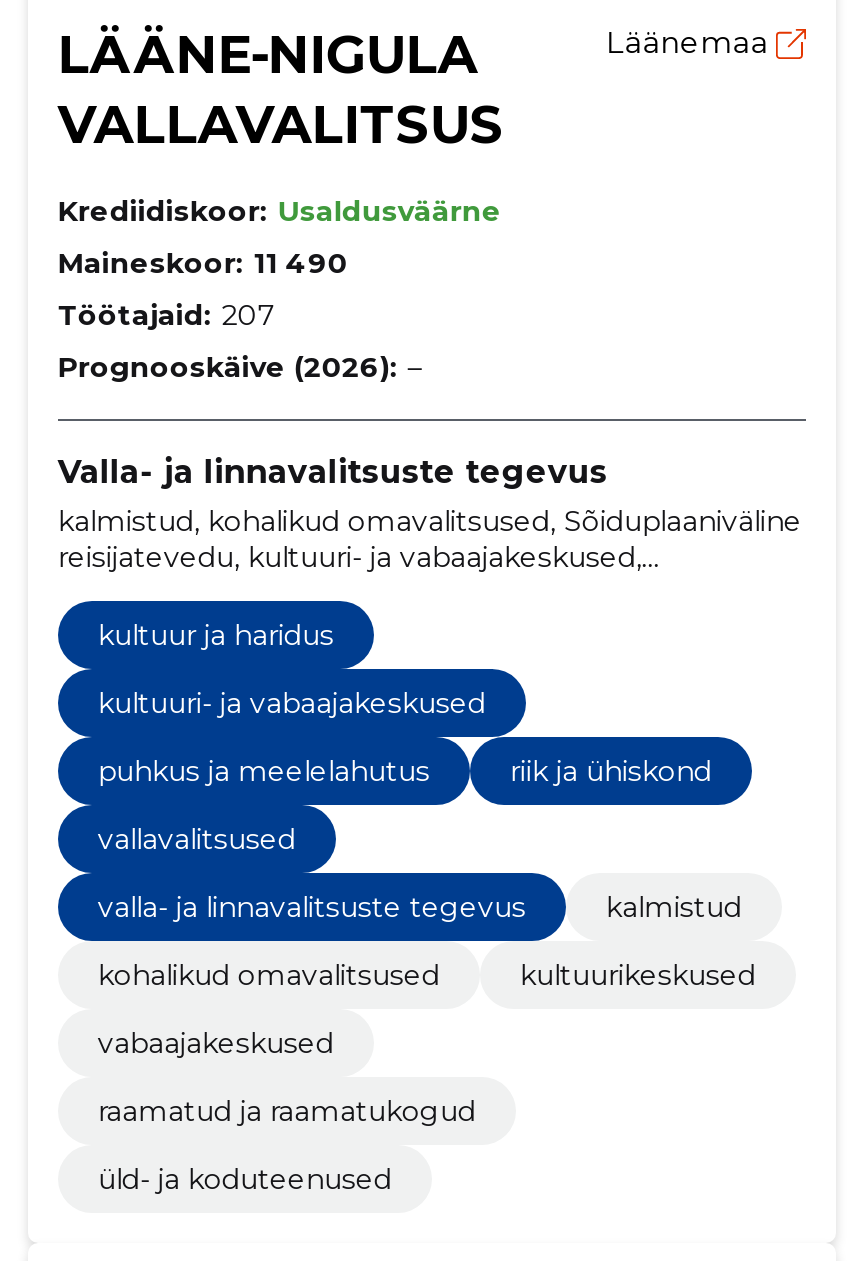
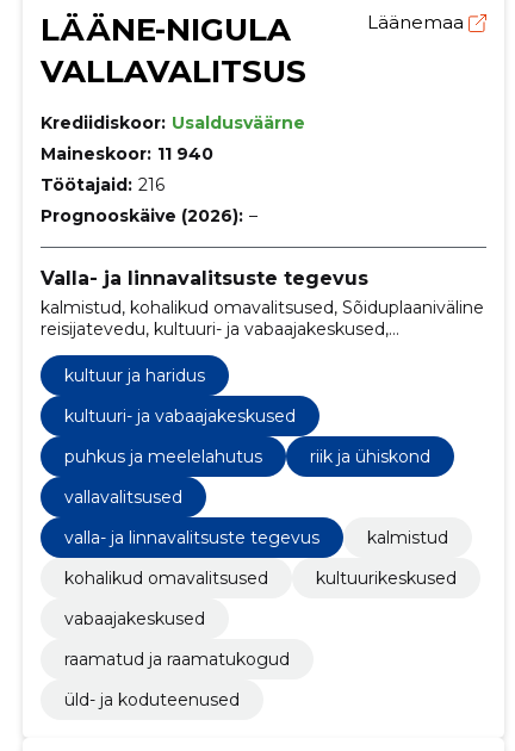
[58,246,348,282] Maineskoor: 11 490 -> [40,144,213,165] Maineskoor: 11 940
[58,298,276,334] Töötajaid: 207 -> [40,175,164,196] Töötajaid: 216

